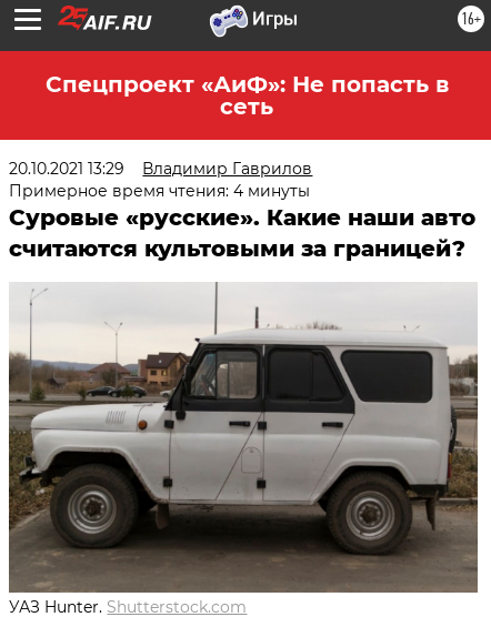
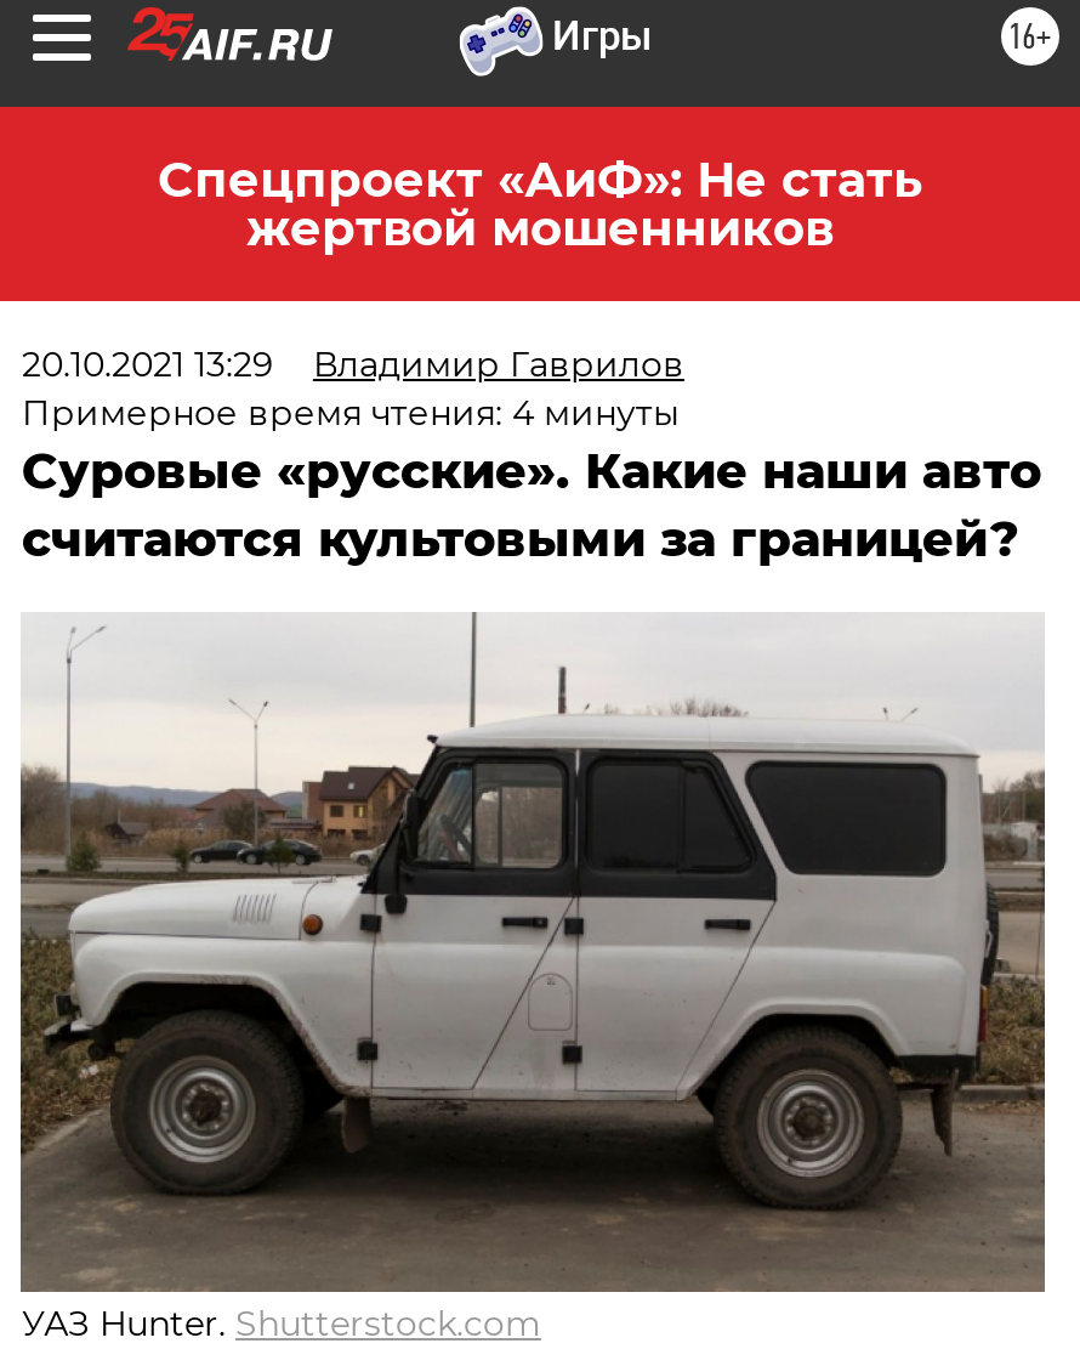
[45,71,448,120] Спецпроект «АиФ»: Не попасть в | сеть -> [158,151,922,257] Спецпроект «АиФ»: Не стать | жертвой мошенников

